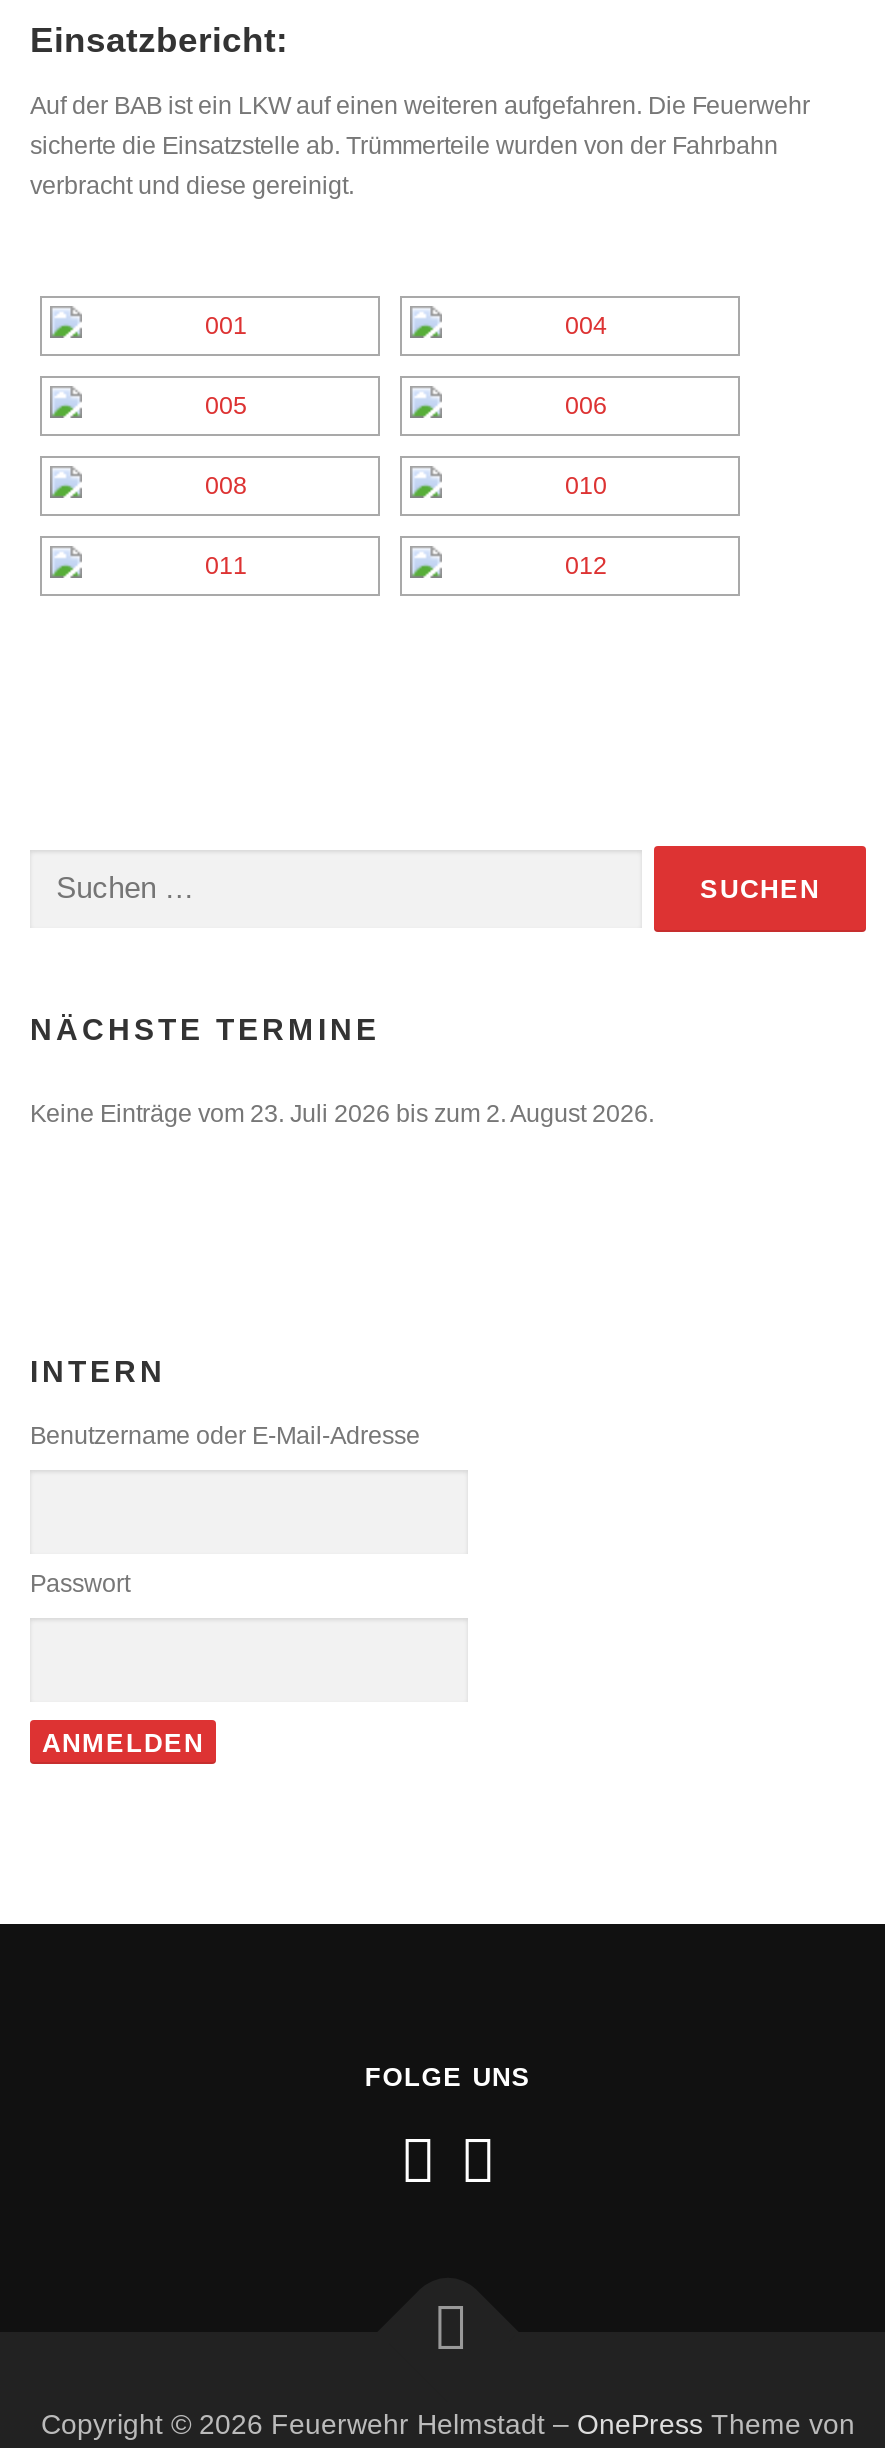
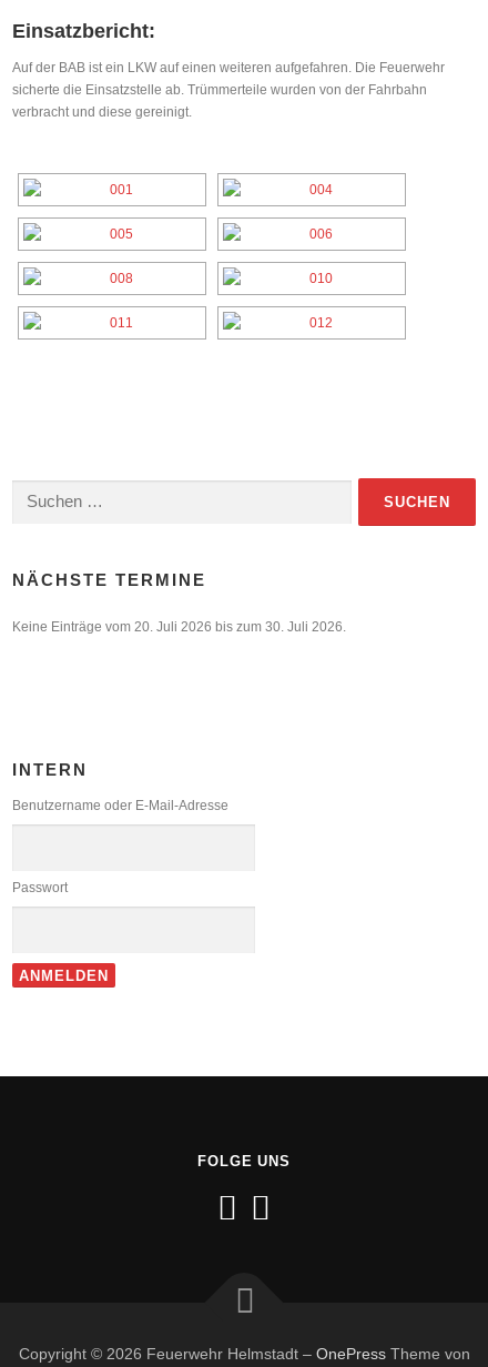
[30,1100,654,1128] Keine Einträge vom 23. Juli 2026 bis zum 2. August 2026. -> [12,619,346,635] Keine Einträge vom 20. Juli 2026 bis zum 30. Juli 2026.

